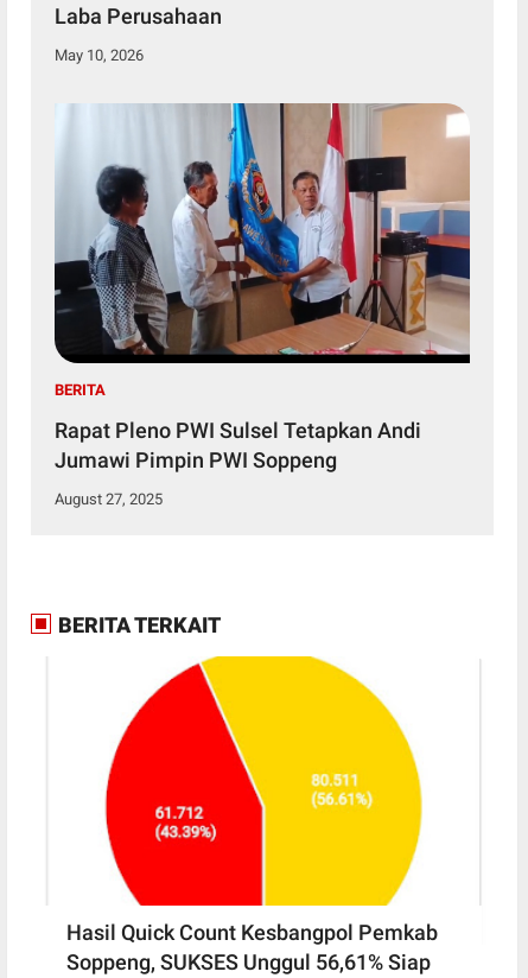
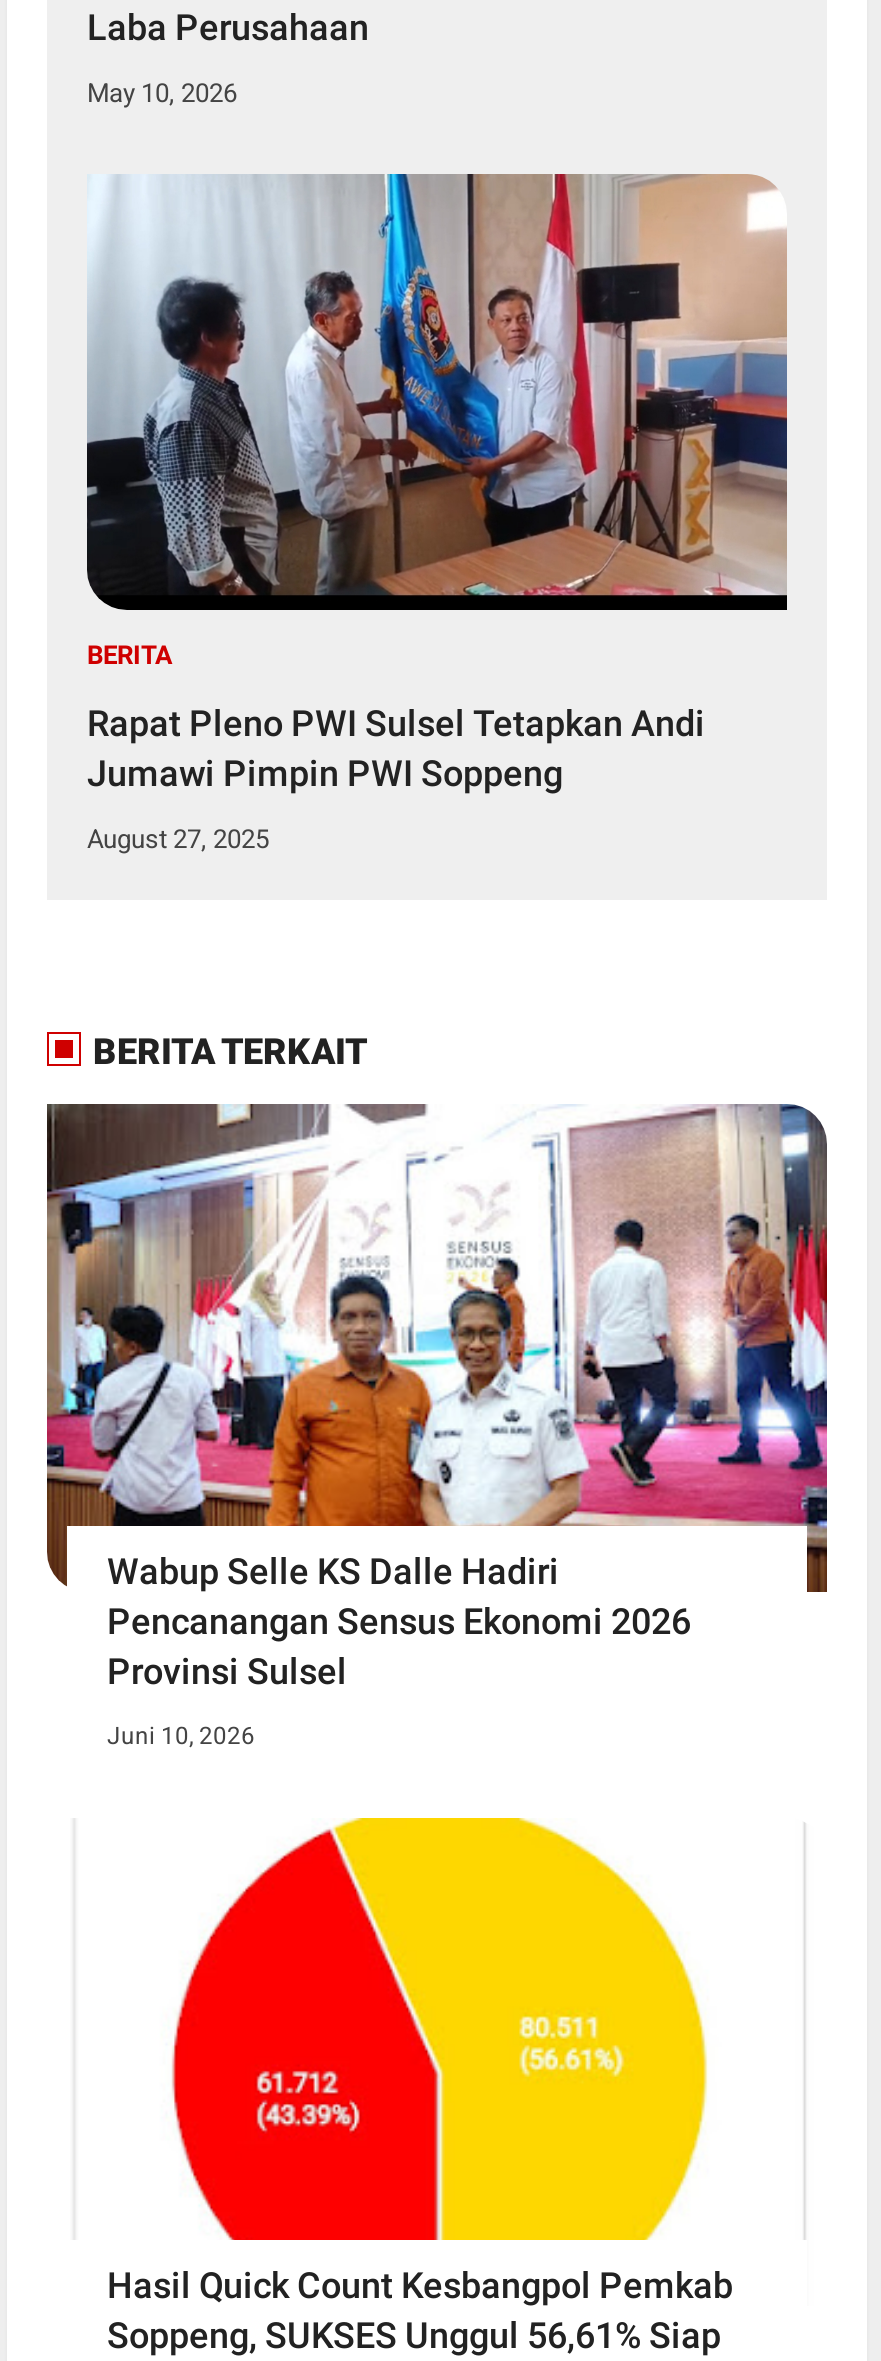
none -> [45,1102,829,1751] [image] | Wabup Selle KS Dalle Hadiri | Pencanangan Sensus Ekonomi 2026 | Provinsi Sulsel | Juni 10, 2026

